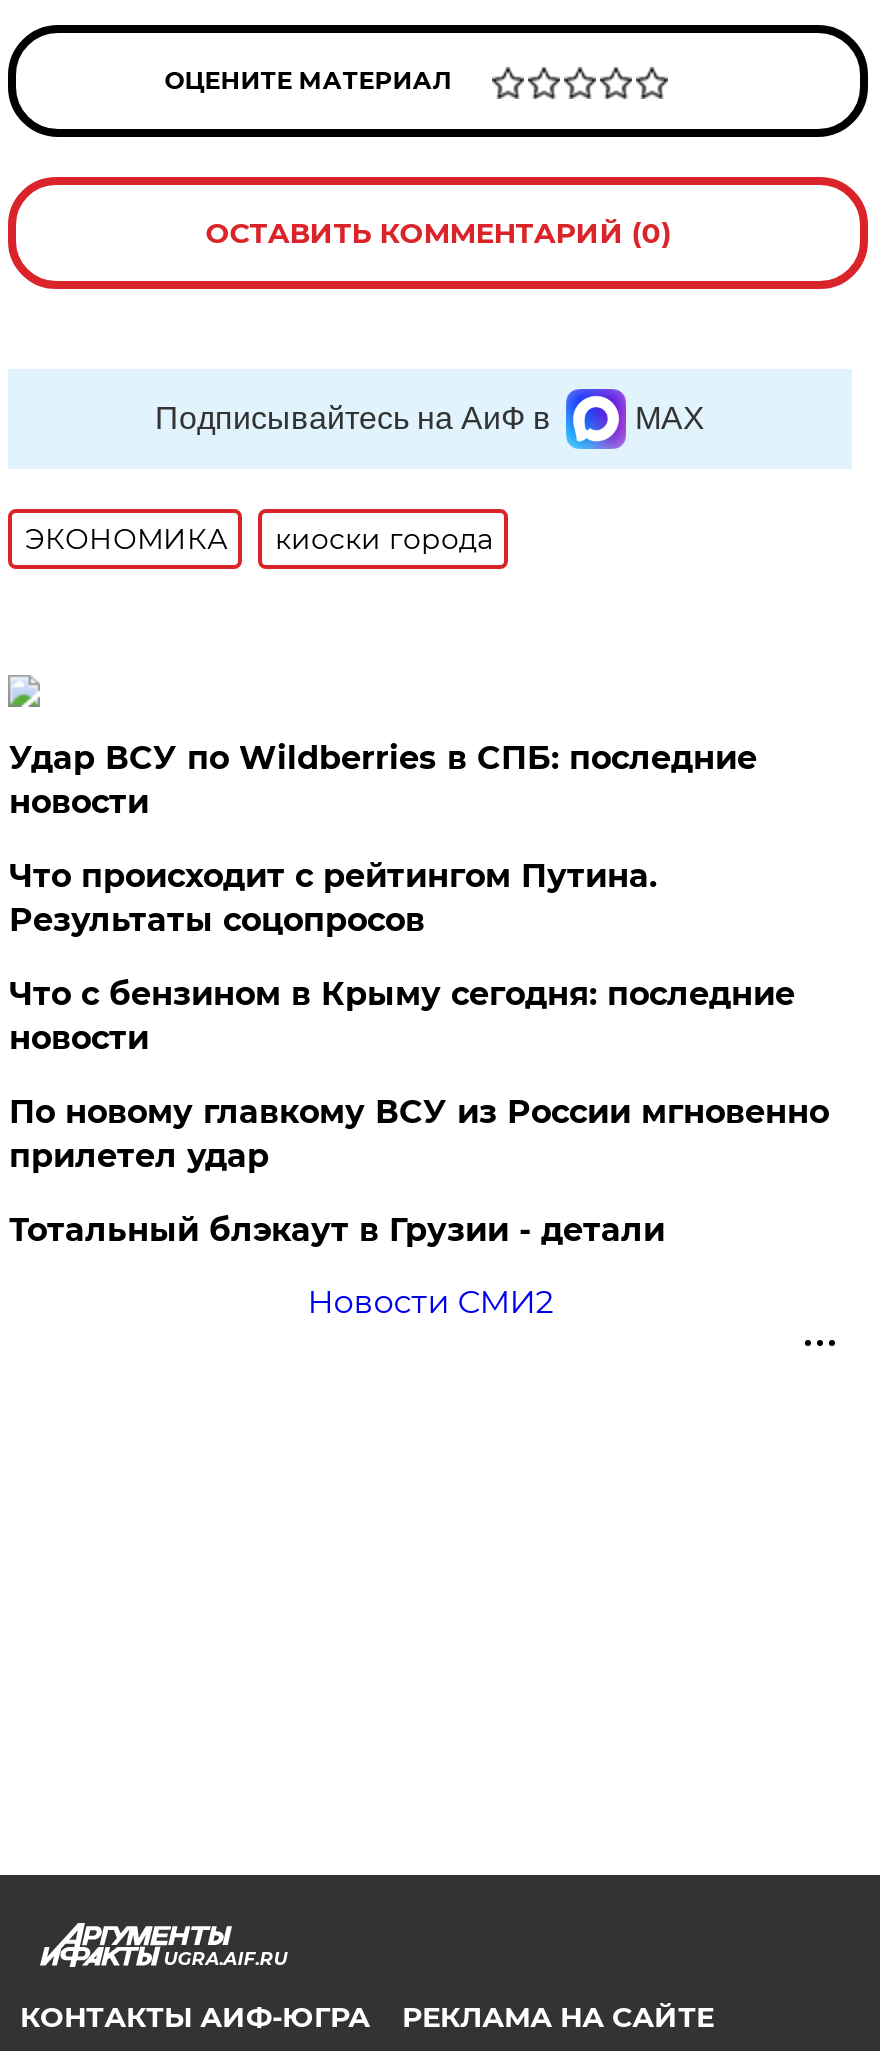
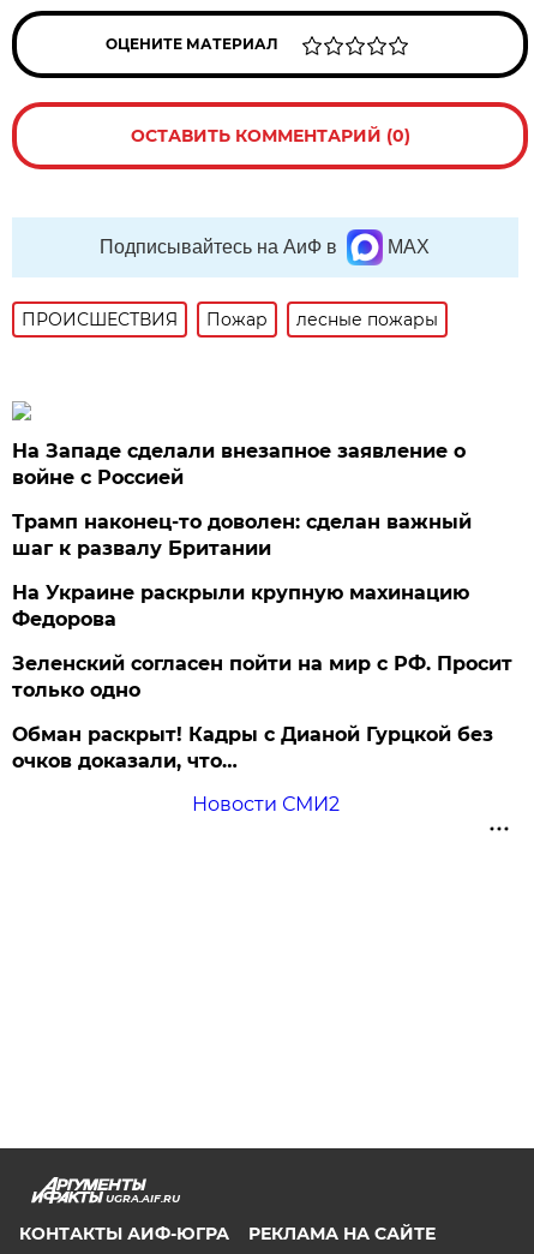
[25,522,493,558] ЭКОНОМИКА | киоски города -> [22,309,438,331] ПРОИСШЕСТВИЯ | Пожар | лесные пожары
[9,740,757,822] Удар ВСУ по Wildberries в СПБ: последние | новости -> [12,440,466,489] На Западе сделали внезапное заявление о | войне с Россией
[9,858,657,940] Что происходит с рейтингом Путина. | Результаты соцопросов -> [12,511,472,560] Трамп наконец-то доволен: сделан важный | шаг к развалу Британии
[9,976,795,1058] Что с бензином в Крыму сегодня: последние | новости -> [12,582,470,631] На Украине раскрыли крупную махинацию | Федорова
[9,1094,829,1176] По новому главкому ВСУ из России мгновенно | прилетел удар -> [12,653,513,702] Зеленский согласен пойти на мир с РФ. Просит | только одно
[9,1212,665,1250] Тотальный блэкаут в Грузии - детали -> [12,723,494,773] Обман раскрыт! Кадры с Дианой Гурцкой без | очков доказали, что…

